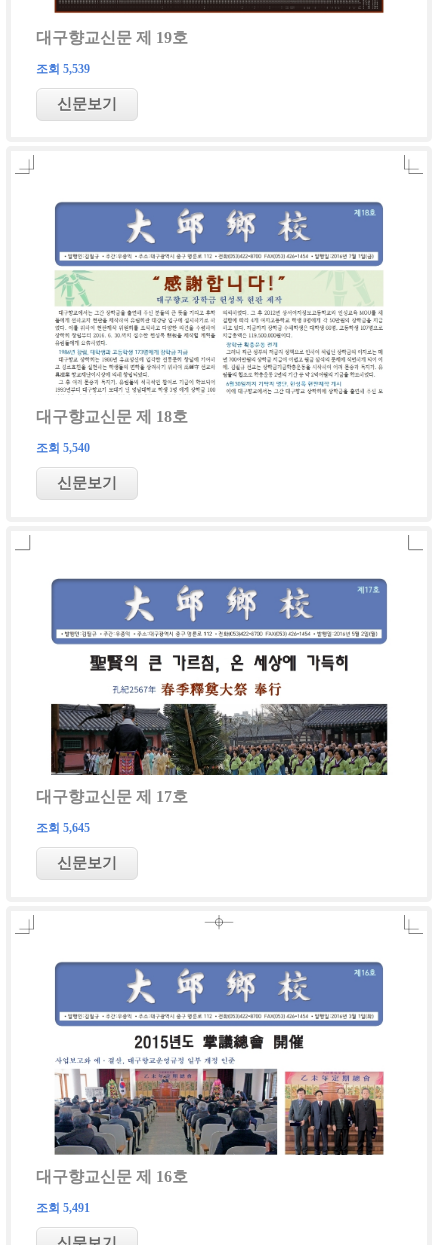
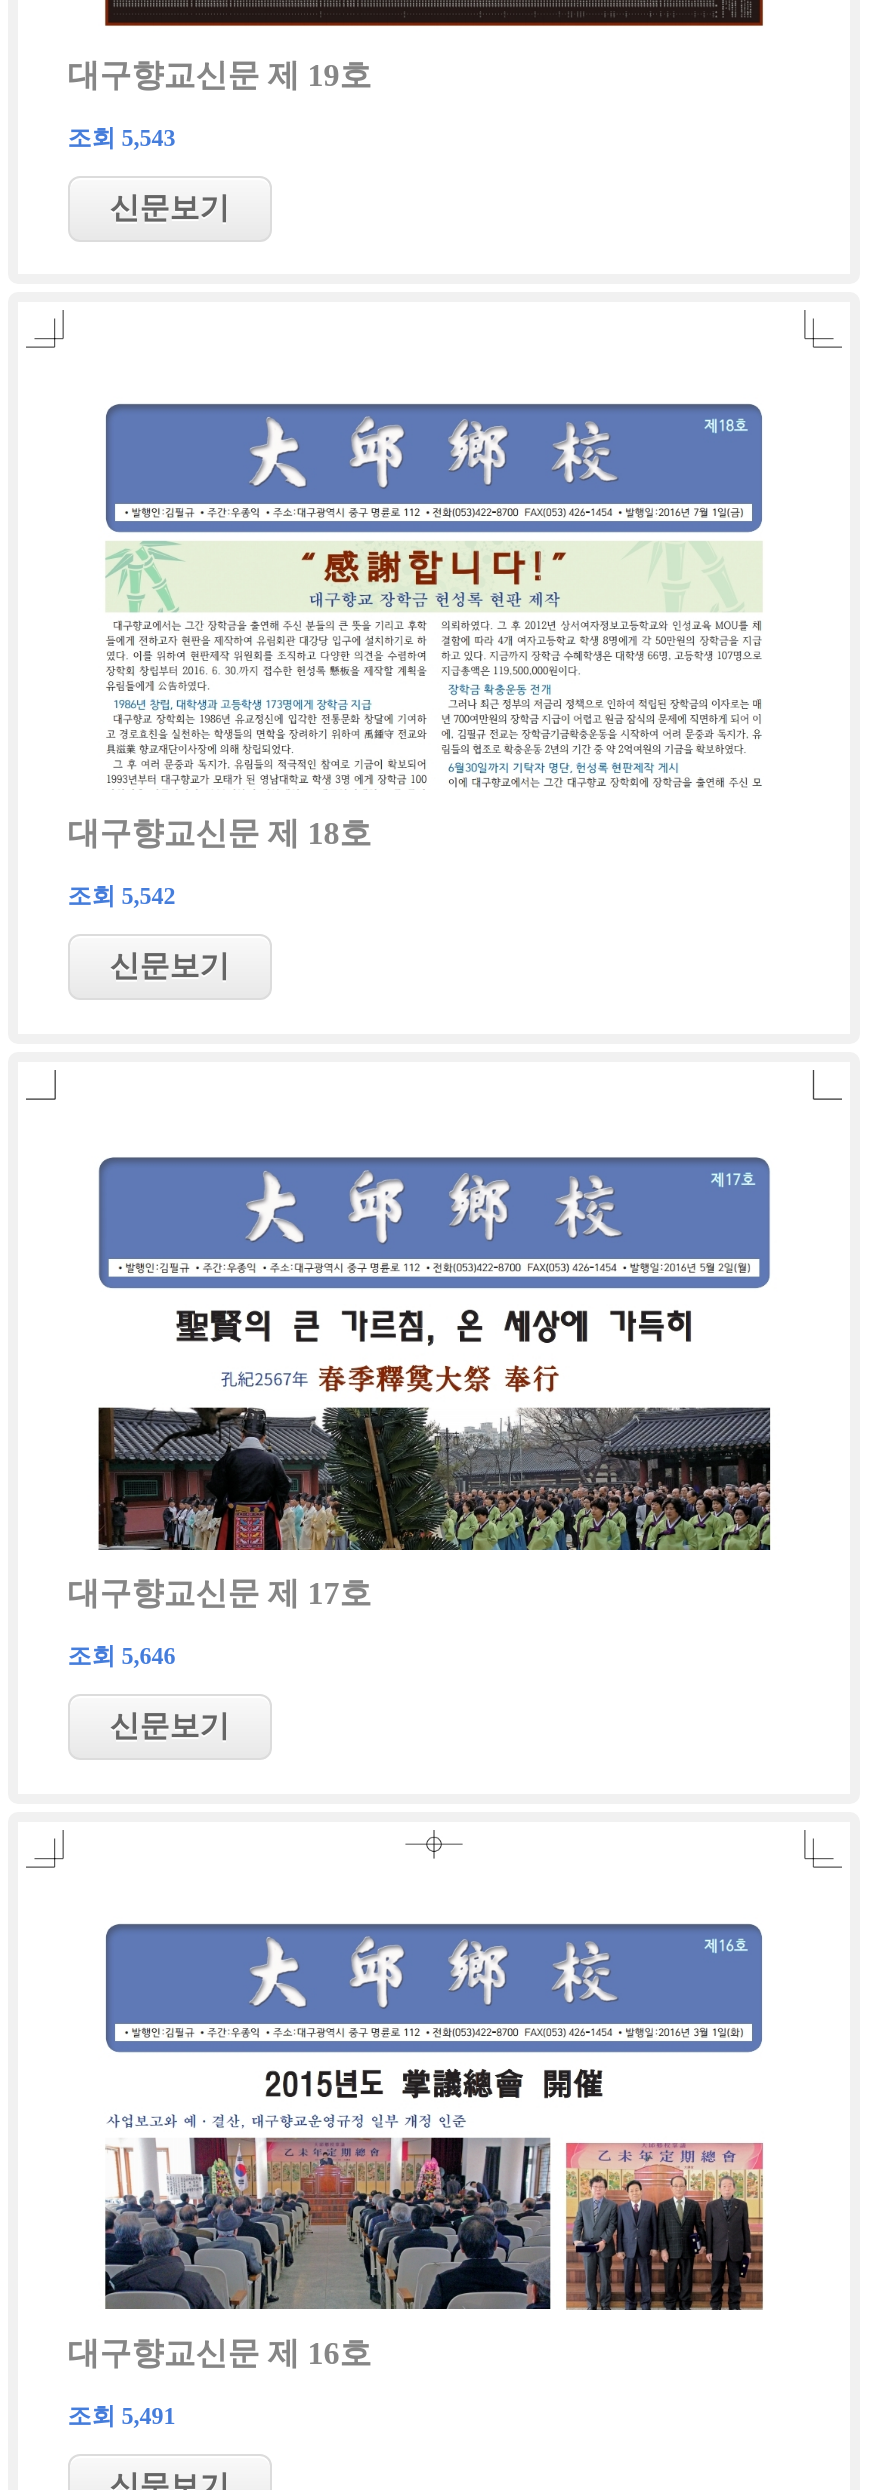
[36,62,90,76] 조회 5,539 -> [67,123,175,151] 조회 5,543
[36,441,90,455] 조회 5,540 -> [67,883,175,911] 조회 5,542
[36,821,90,835] 조회 5,645 -> [67,1643,175,1671] 조회 5,646

